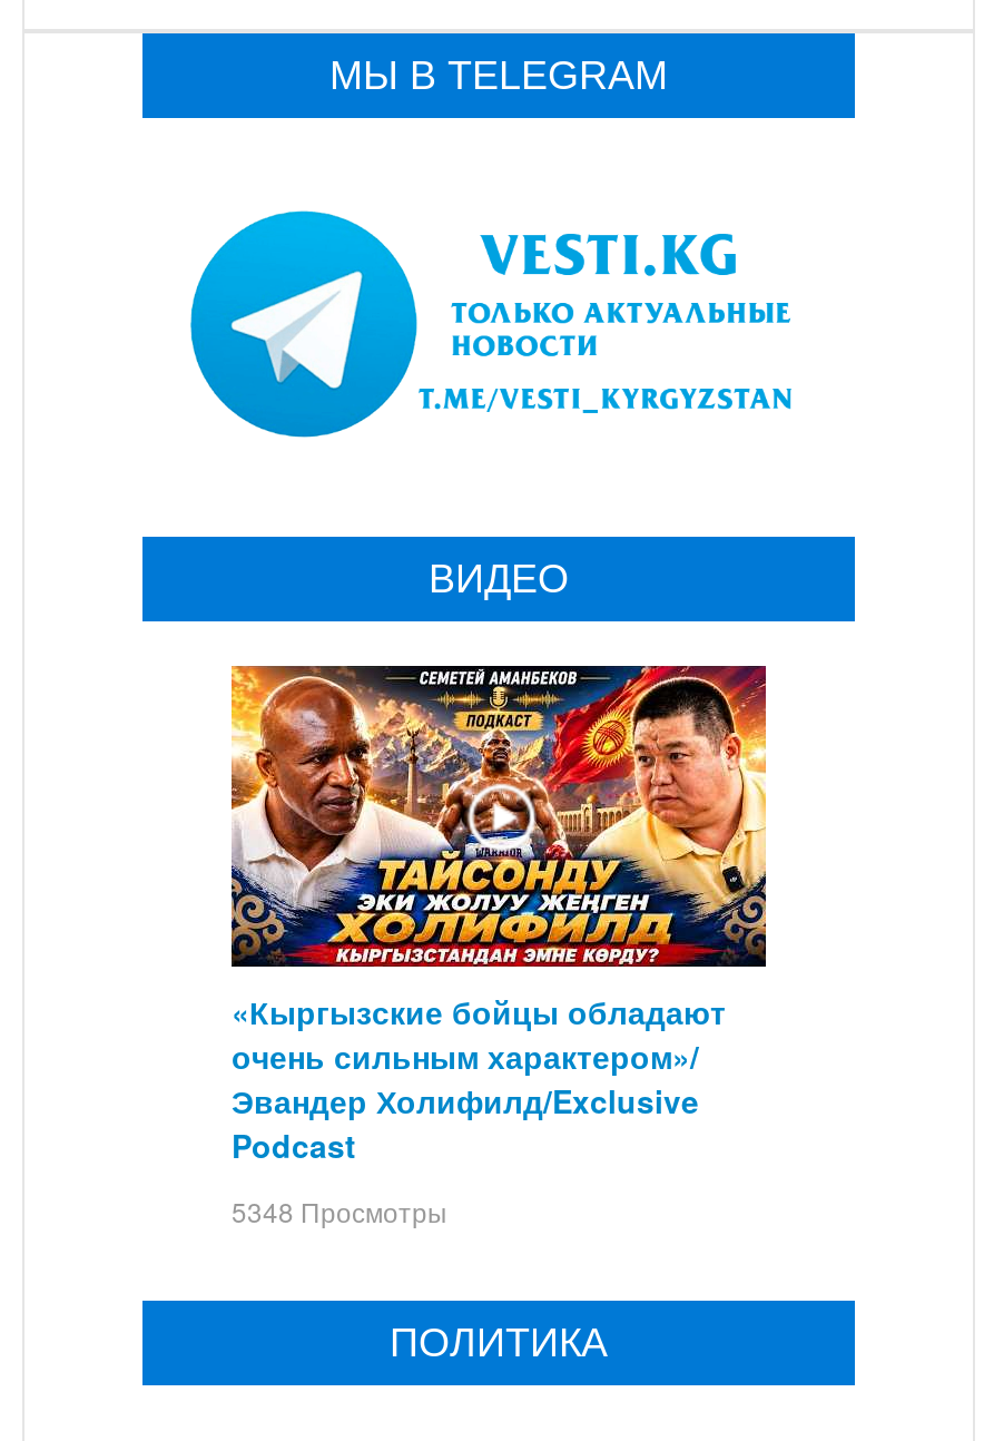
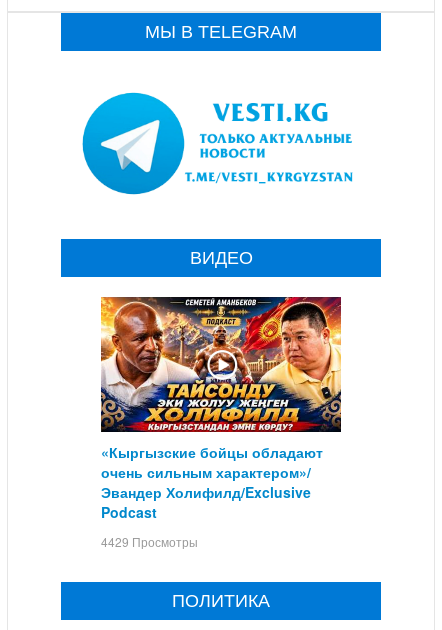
[232,1191,447,1229] 5348 Просмотры -> [101,533,198,550] 4429 Просмотры

